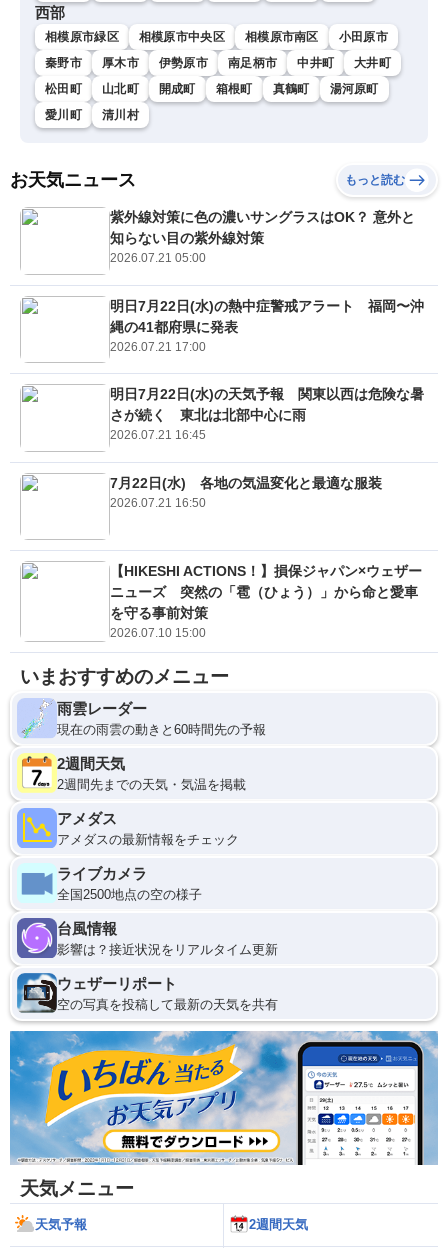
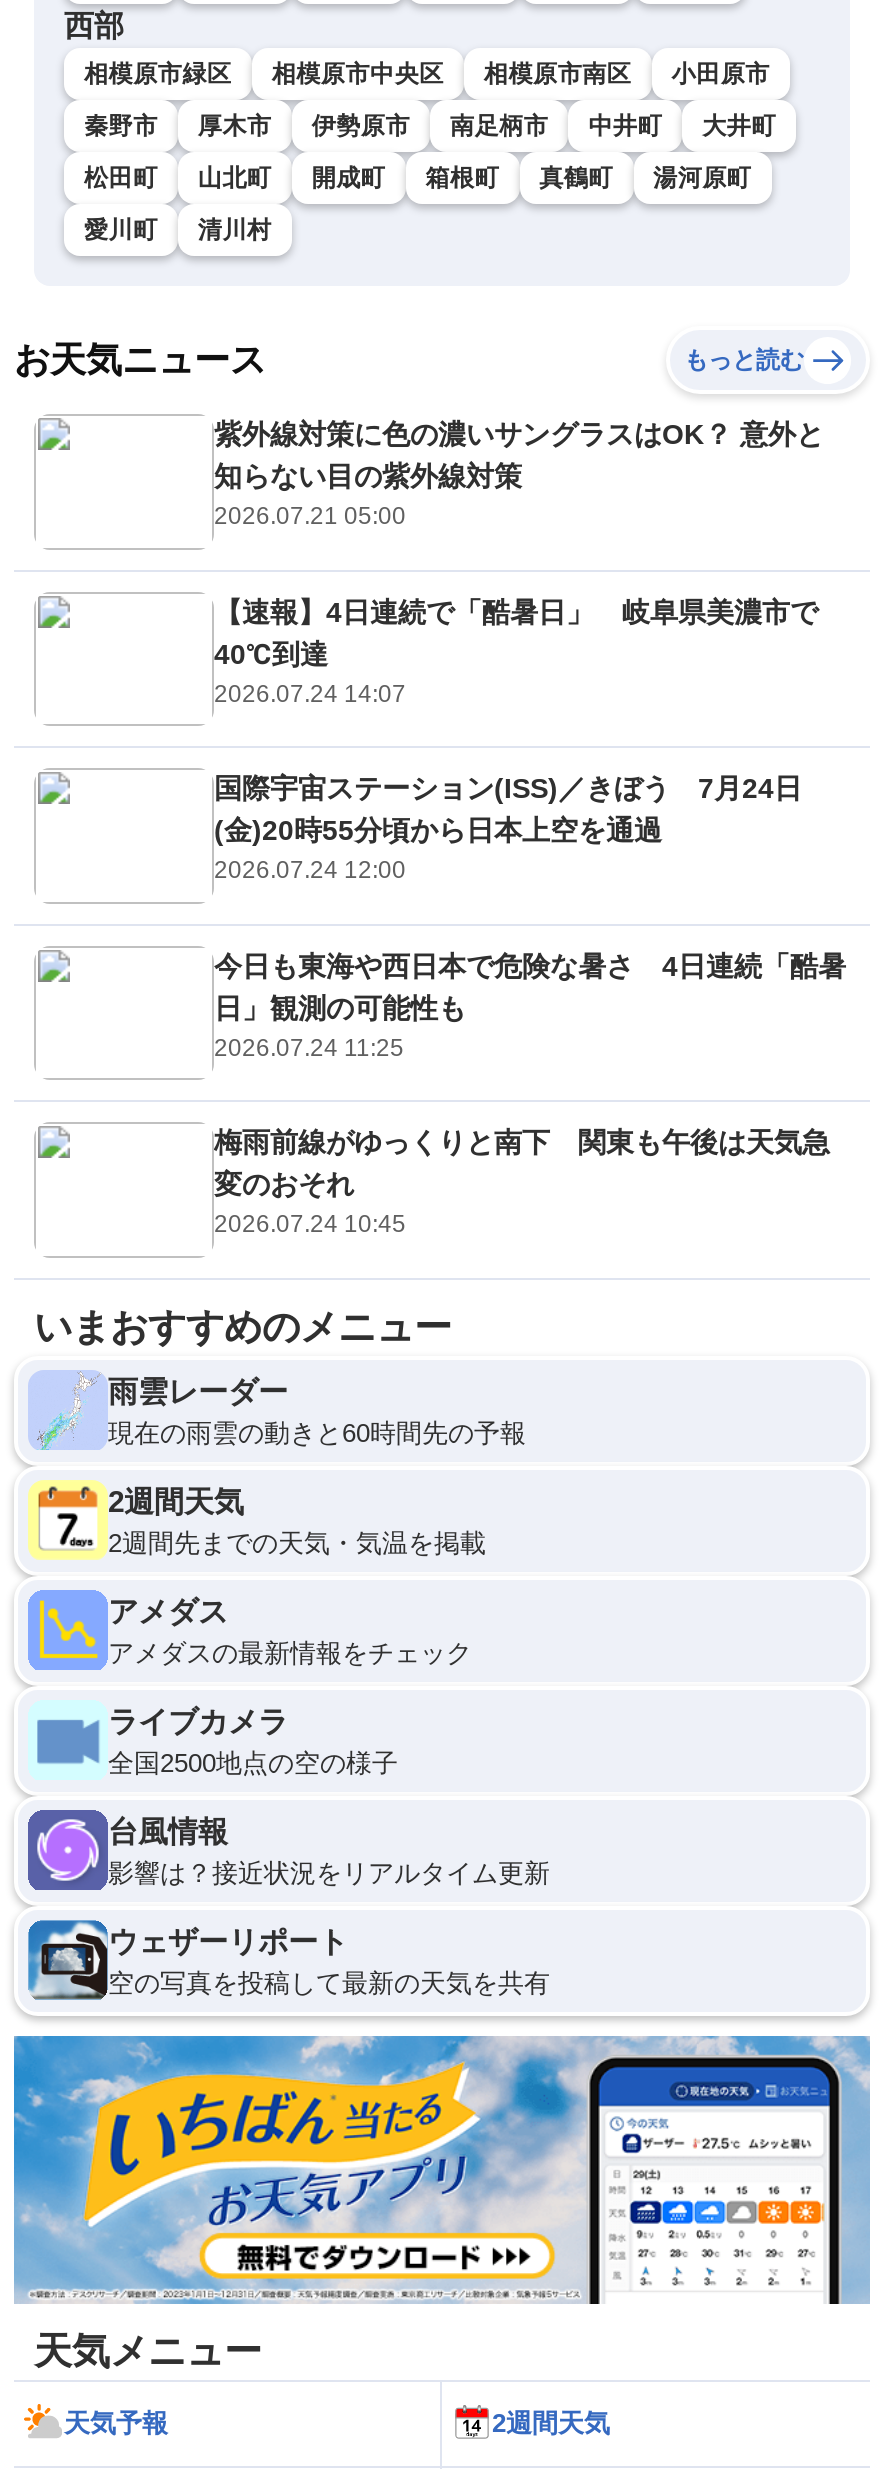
[110,298,424,354] 明日7月22日(水)の熱中症警戒アラート 福岡〜沖 | 縄の41都府県に発表 | 2026.07.21 17:00 -> [214,596,818,708] 【速報】4日連続で「酷暑日」 岐阜県美濃市で | 40℃到達 | 2026.07.24 14:07
[110,386,424,442] 明日7月22日(水)の天気予報 関東以西は危険な暑 | さが続く 東北は北部中心に雨 | 2026.07.21 16:45 -> [214,773,802,885] 国際宇宙ステーション(ISS)／きぼう 7月24日 | (金)20時55分頃から日本上空を通過 | 2026.07.24 12:00
[110,475,382,510] 7月22日(水) 各地の気温変化と最適な服装 | 2026.07.21 16:50 -> [214,950,846,1062] 今日も東海や西日本で危険な暑さ 4日連続「酷暑 | 日」観測の可能性も | 2026.07.24 11:25
[110,563,422,640] 【HIKESHI ACTIONS！】損保ジャパン×ウェザー | ニューズ 突然の「雹（ひょう）」から命と愛車 | を守る事前対策 | 2026.07.10 15:00 -> [214,1127,830,1239] 梅雨前線がゆっくりと南下 関東も午後は天気急 | 変のおそれ | 2026.07.24 10:45

